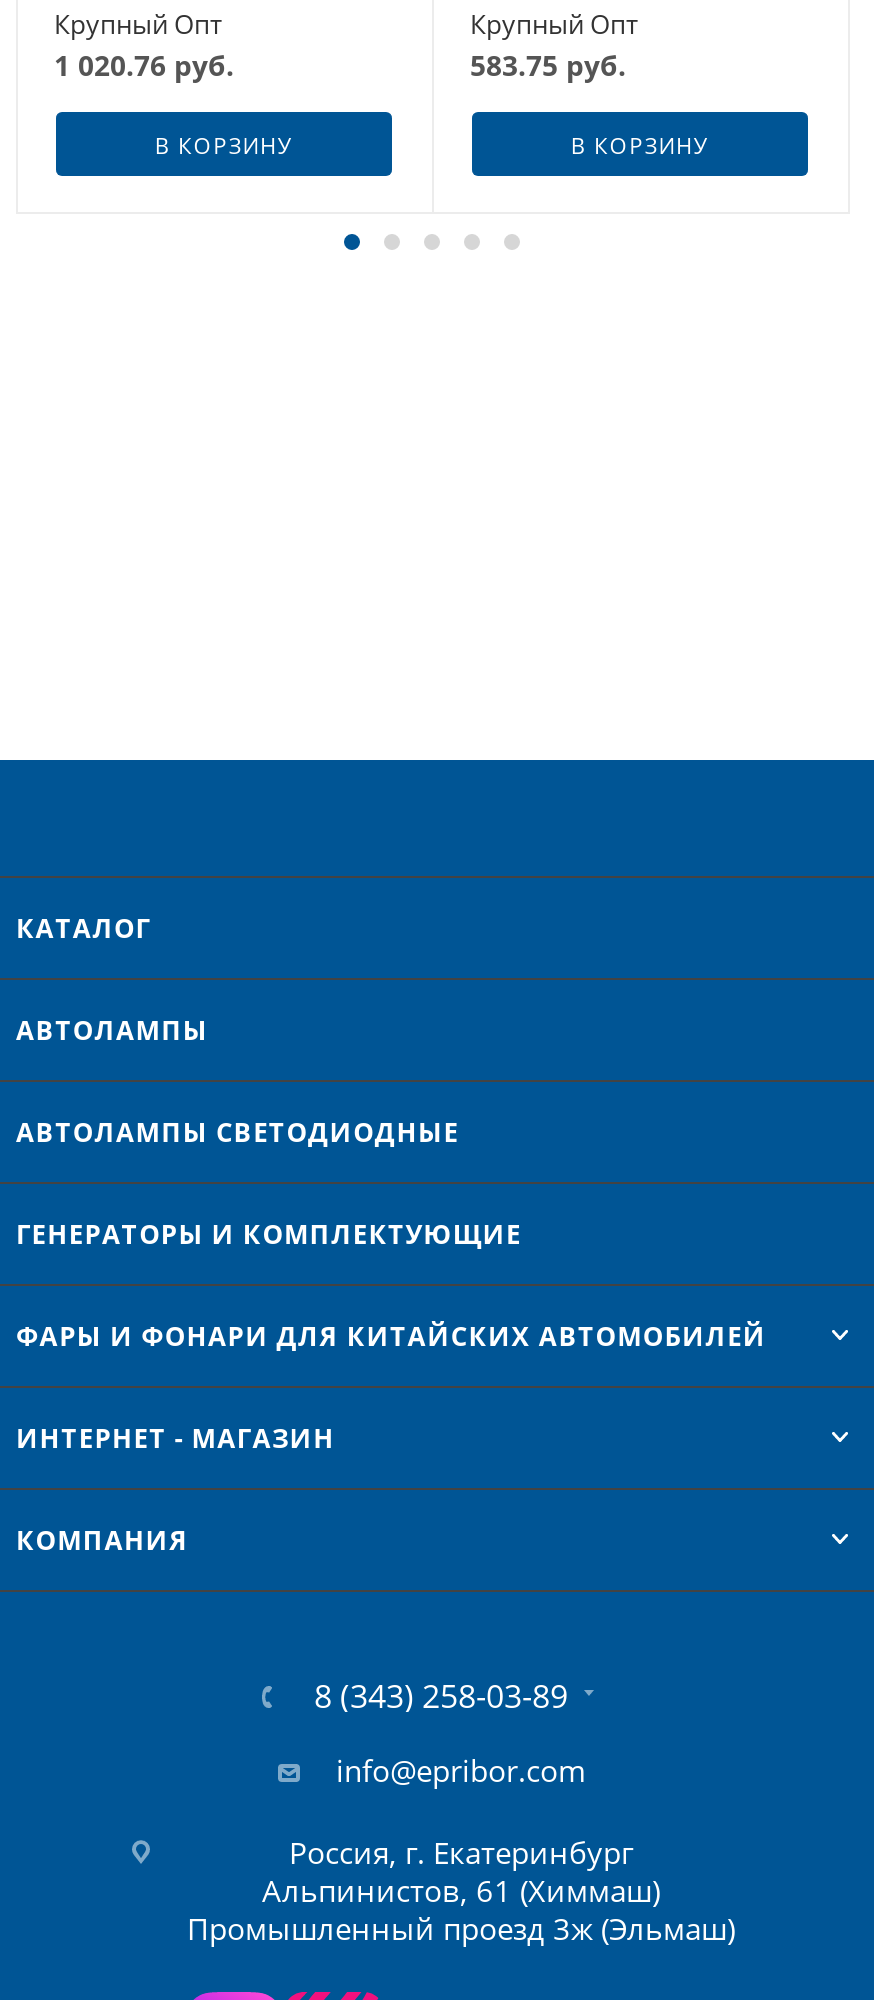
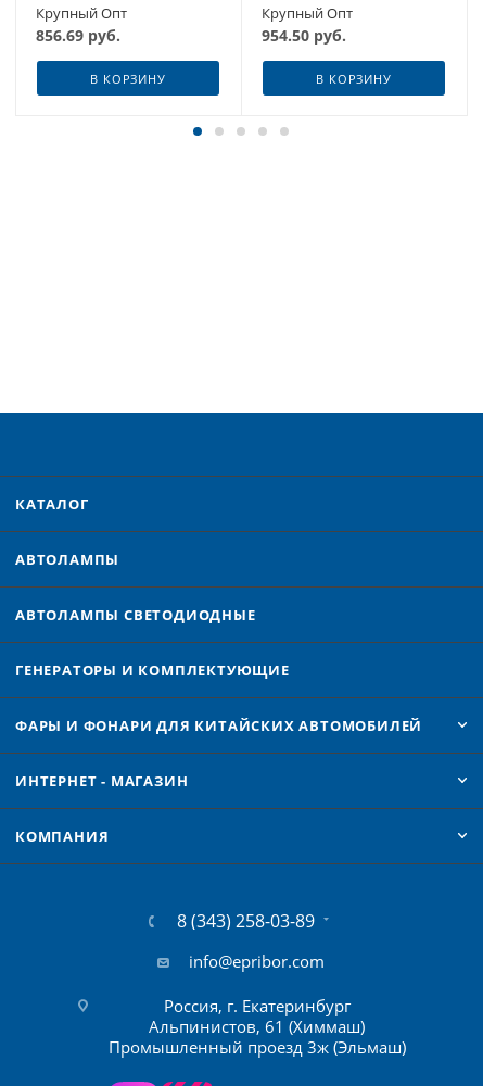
[54,47,234,85] 1 020.76 руб. -> [36,25,120,46] 856.69 руб.
[470,47,626,85] 583.75 руб. -> [262,25,346,46] 954.50 руб.

